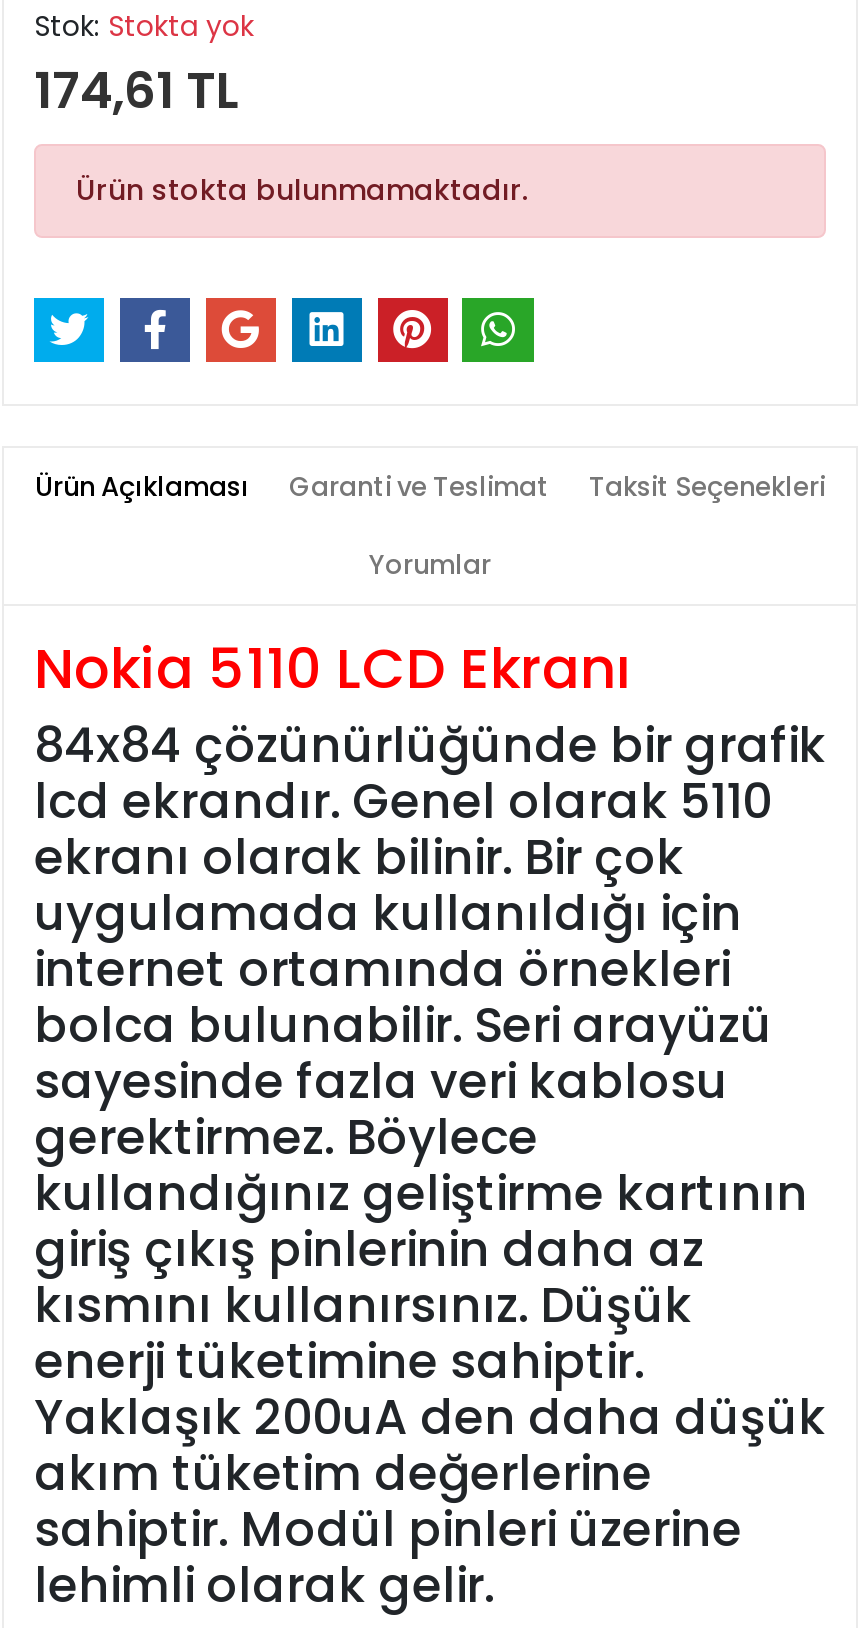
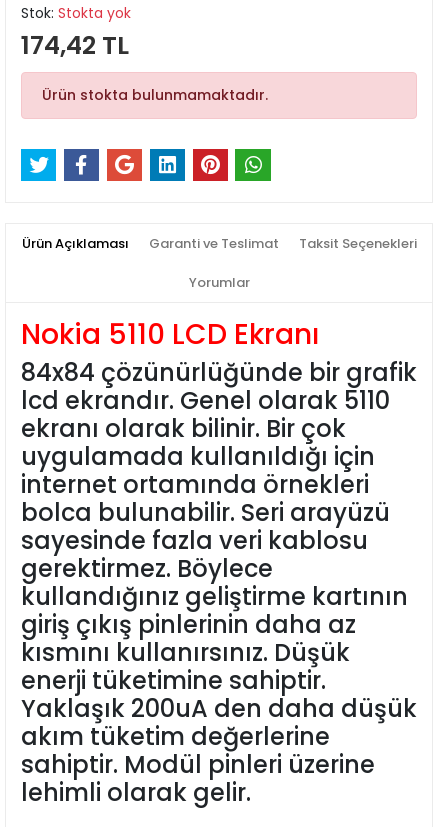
[34,56,240,126] 174,61 TL -> [21,28,129,63] 174,42 TL

